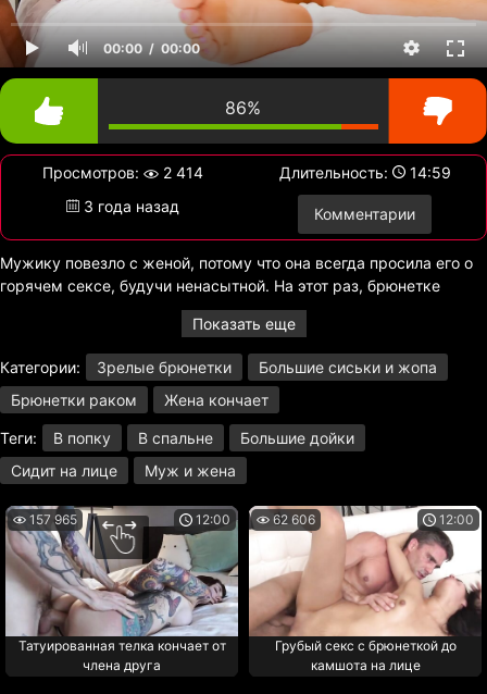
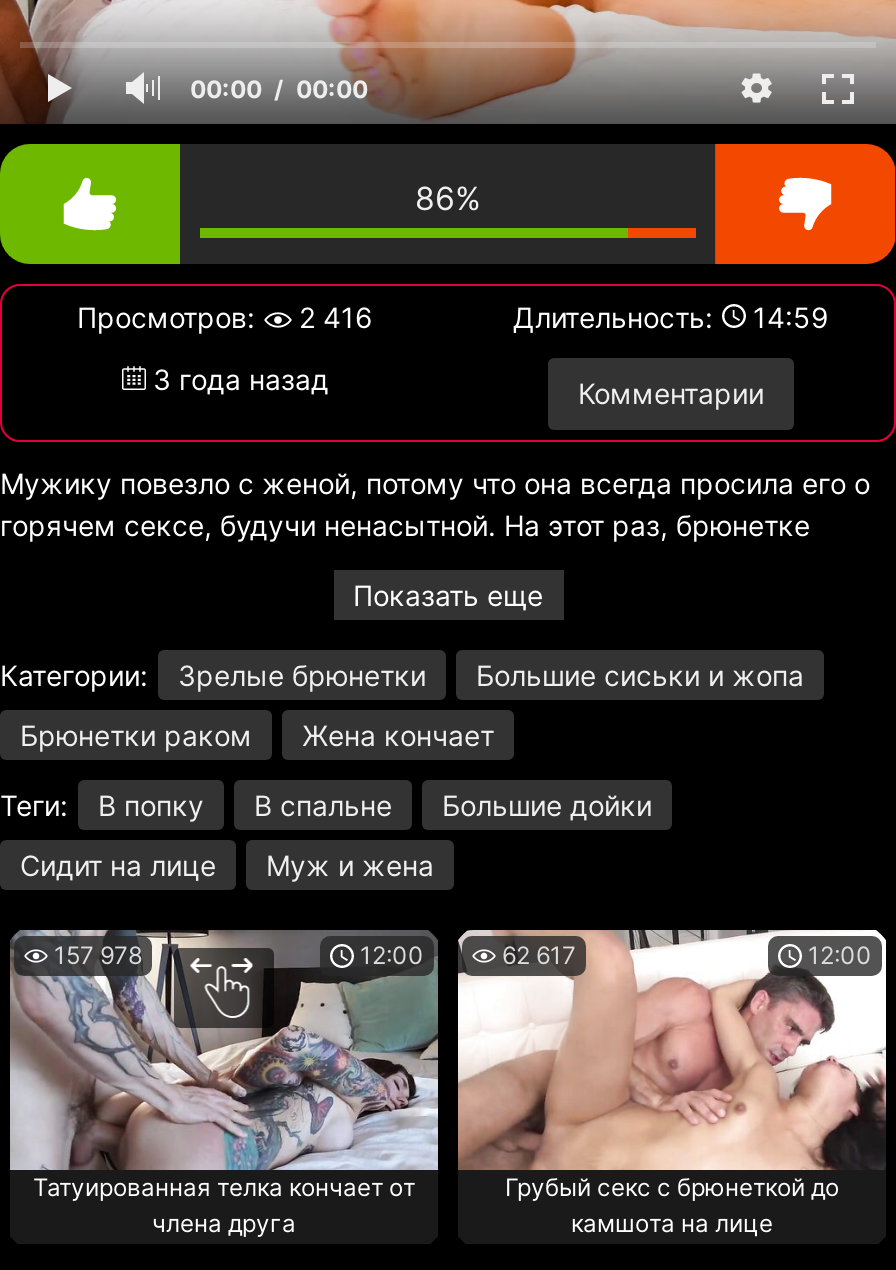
[42,163,203,182] Просмотров: 2 414 -> [77,300,373,334] Просмотров: 2 416
[29,511,77,528] 157 965 -> [54,940,142,970] 157 978
[273,511,315,528] 62 606 -> [502,940,576,970] 62 617

